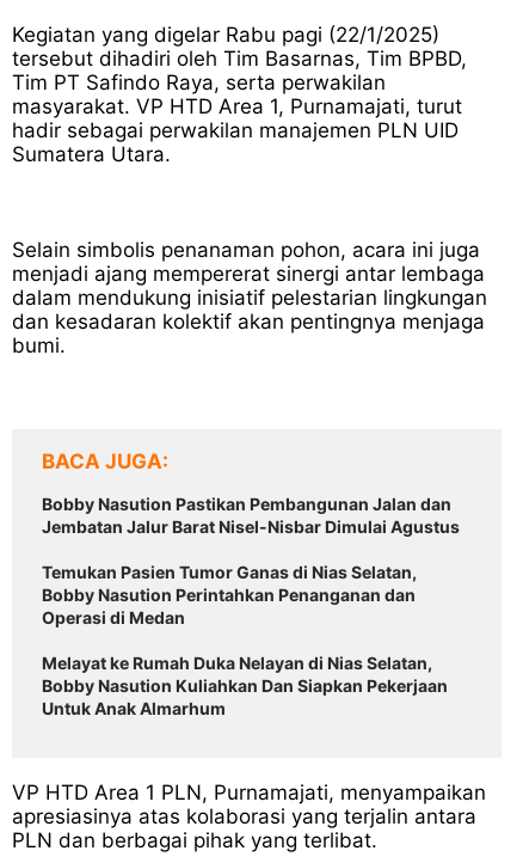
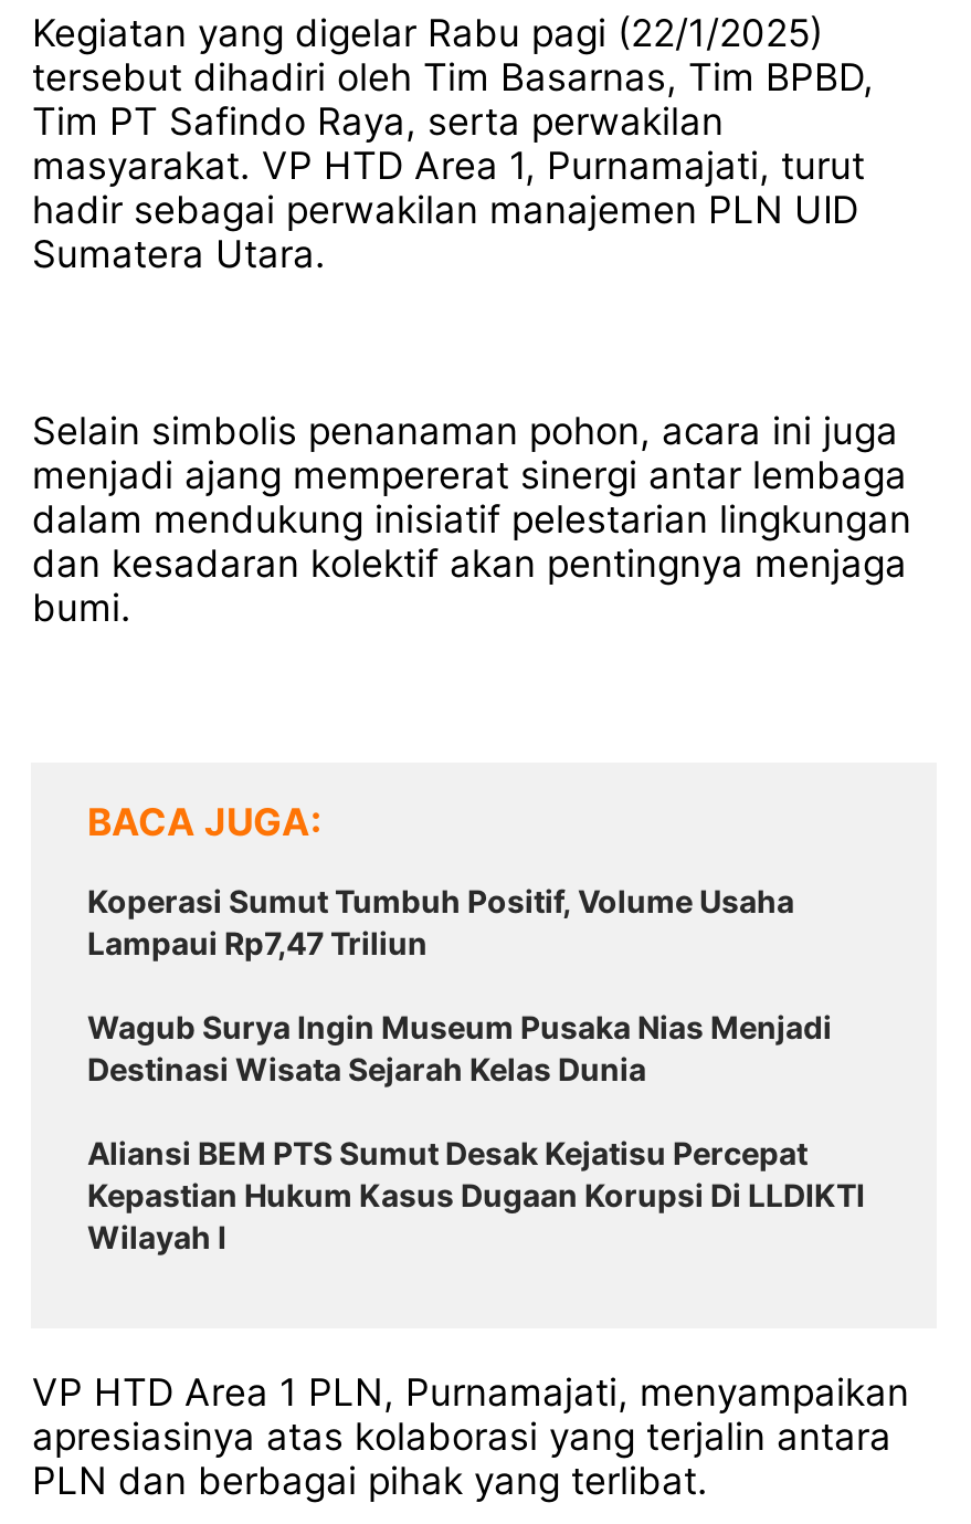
[42,494,460,537] Bobby Nasution Pastikan Pembangunan Jalan dan | Jembatan Jalur Barat Nisel-Nisbar Dimulai Agustus -> [87,882,794,961] Koperasi Sumut Tumbuh Positif, Volume Usaha | Lampaui Rp7,47 Triliun
[42,562,417,628] Temukan Pasien Tumor Ganas di Nias Selatan, | Bobby Nasution Perintahkan Penanganan dan | Operasi di Medan -> [87,1008,832,1087] Wagub Surya Ingin Museum Pusaka Nias Menjadi | Destinasi Wisata Sejarah Kelas Dunia
[42,653,448,718] Melayat ke Rumah Duka Nelayan di Nias Selatan, | Bobby Nasution Kuliahkan Dan Siapkan Pekerjaan | Untuk Anak Almarhum -> [87,1134,865,1255] Aliansi BEM PTS Sumut Desak Kejatisu Percepat | Kepastian Hukum Kasus Dugaan Korupsi Di LLDIKTI | Wilayah I

